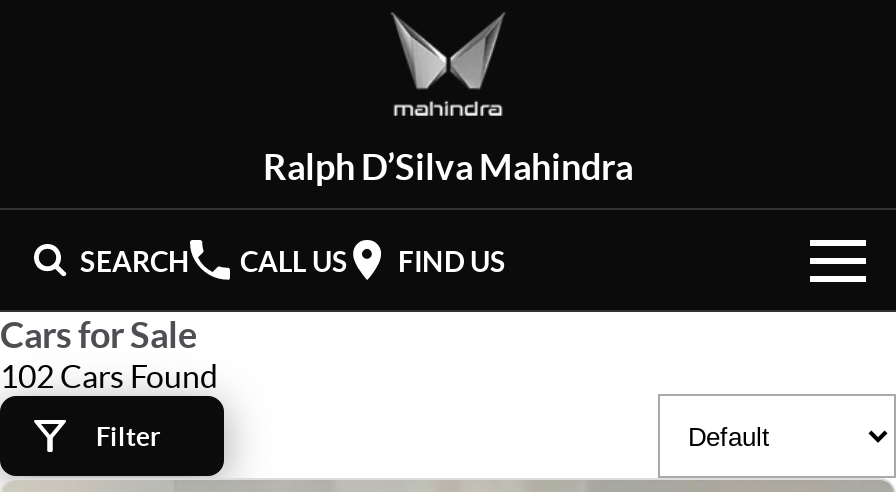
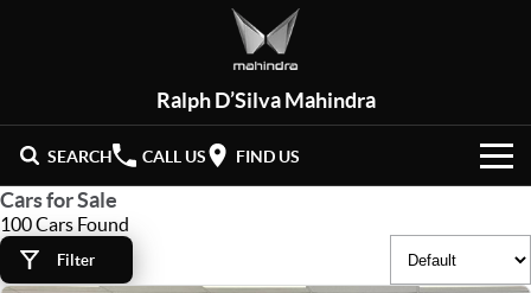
[0,356,218,394] 102 Cars Found -> [0,212,129,235] 100 Cars Found

